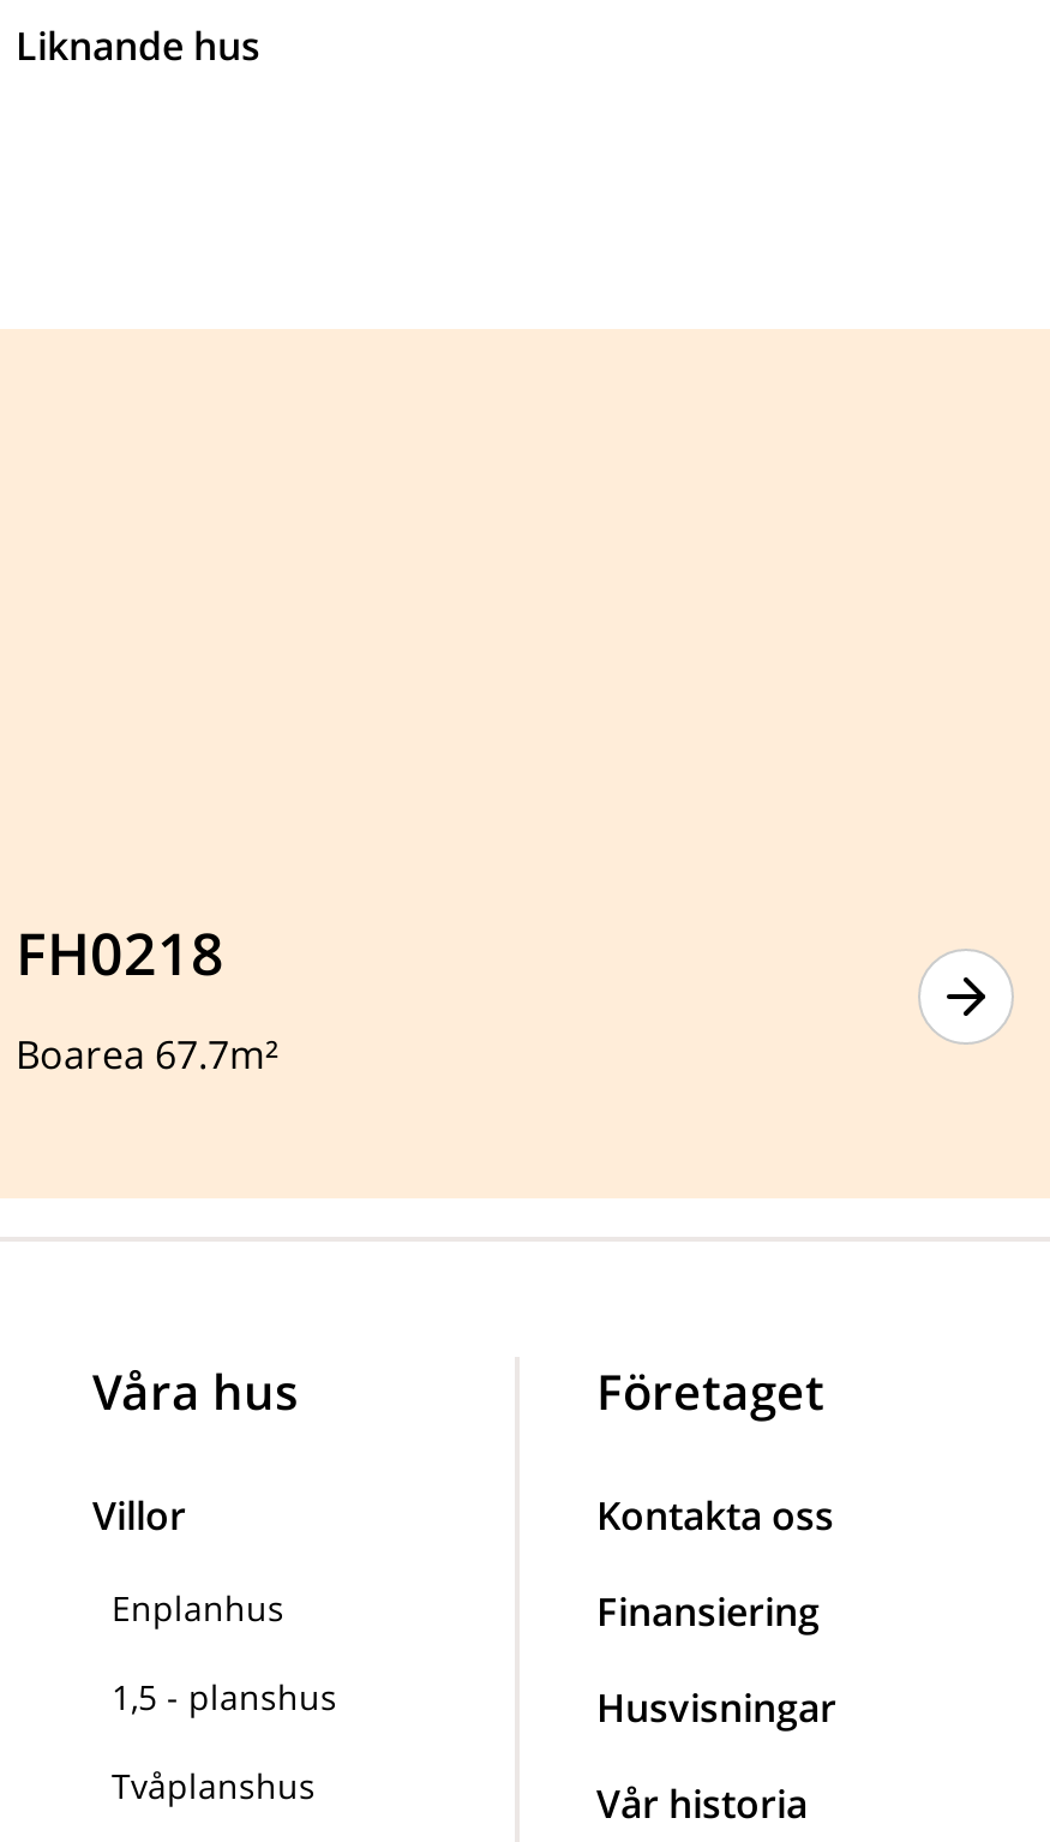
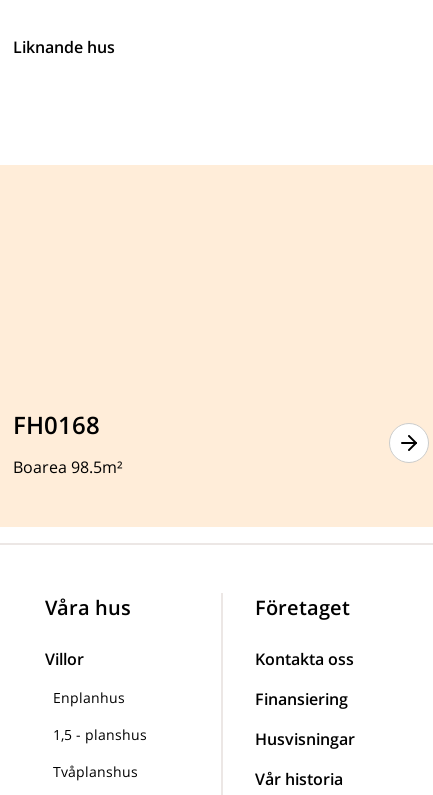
[16,913,224,992] FH0218 -> [13,408,100,441] FH0168
[16,1028,280,1081] Boarea 67.7m² -> [13,456,123,478] Boarea 98.5m²

